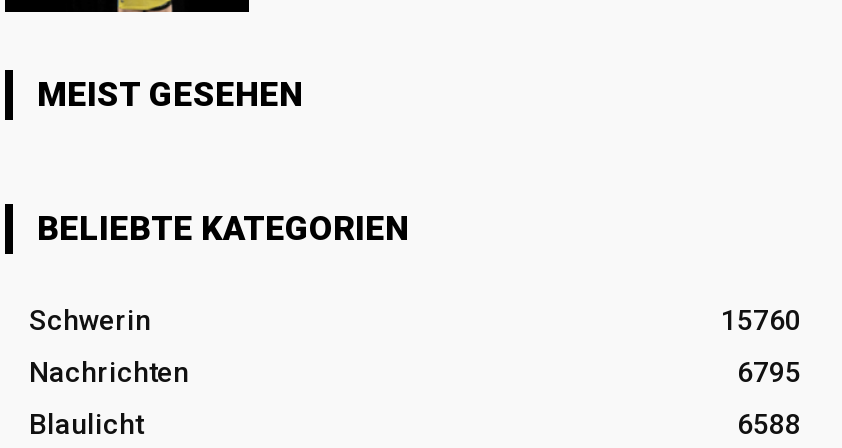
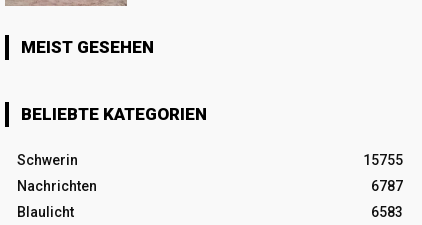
[721,303,801,335] 15760 -> [363,152,403,168] 15755
[737,355,801,387] 6795 -> [371,178,403,194] 6787
[737,407,801,439] 6588 -> [371,204,403,220] 6583

